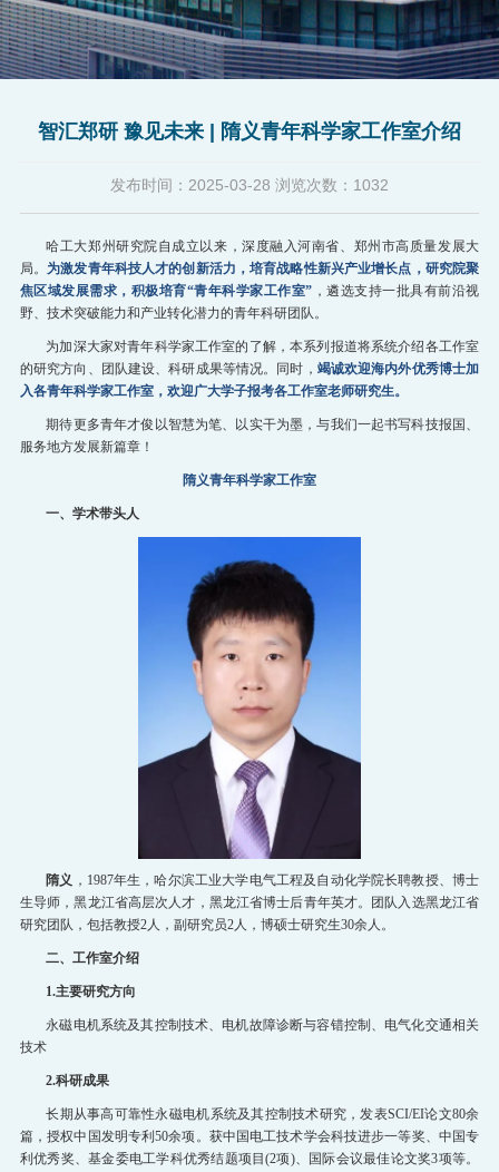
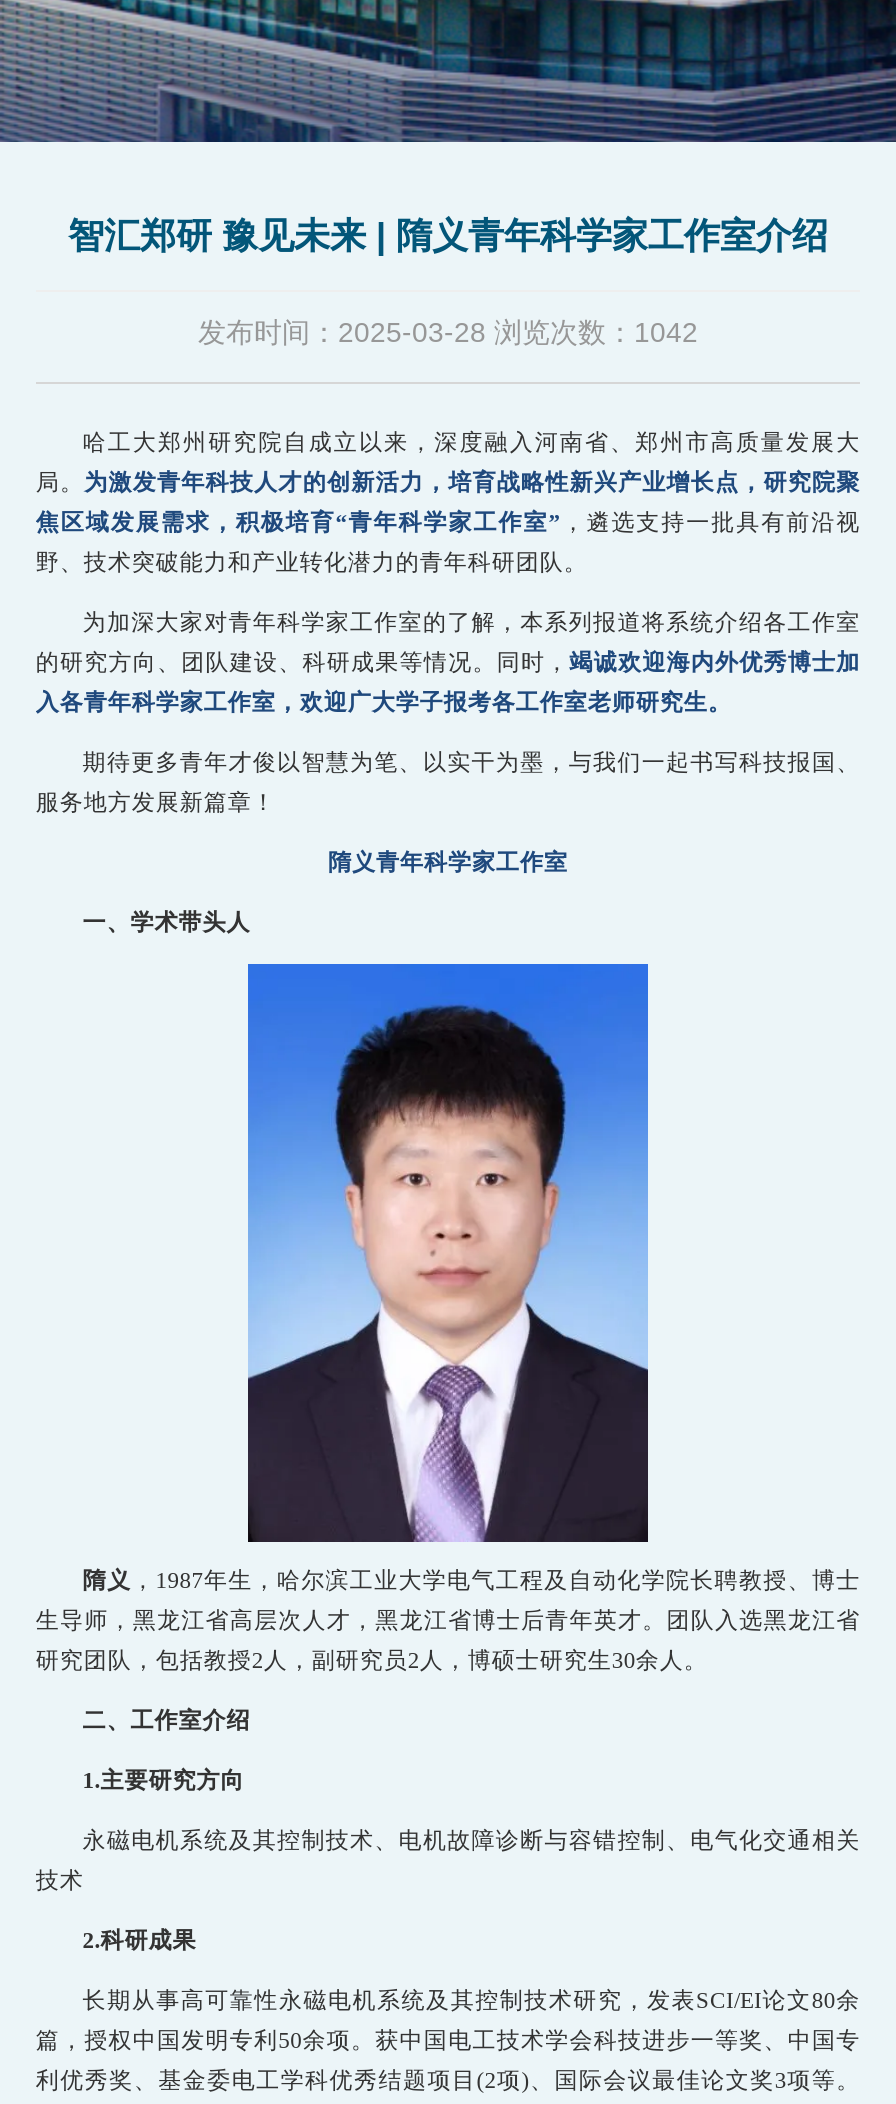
[110,176,389,194] 发布时间：2025-03-28浏览次数：1032 -> [198,316,698,348] 发布时间：2025-03-28浏览次数：1042

